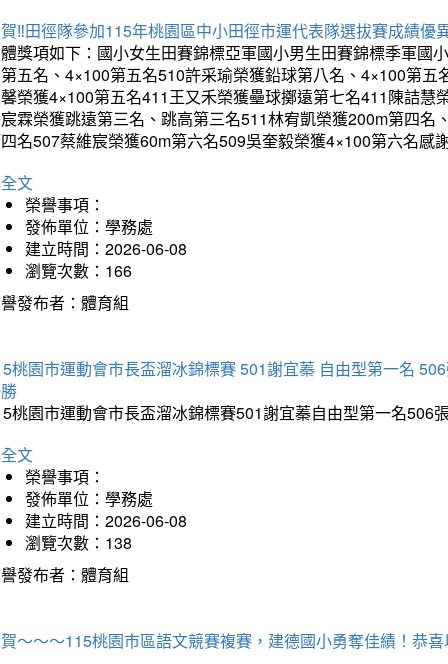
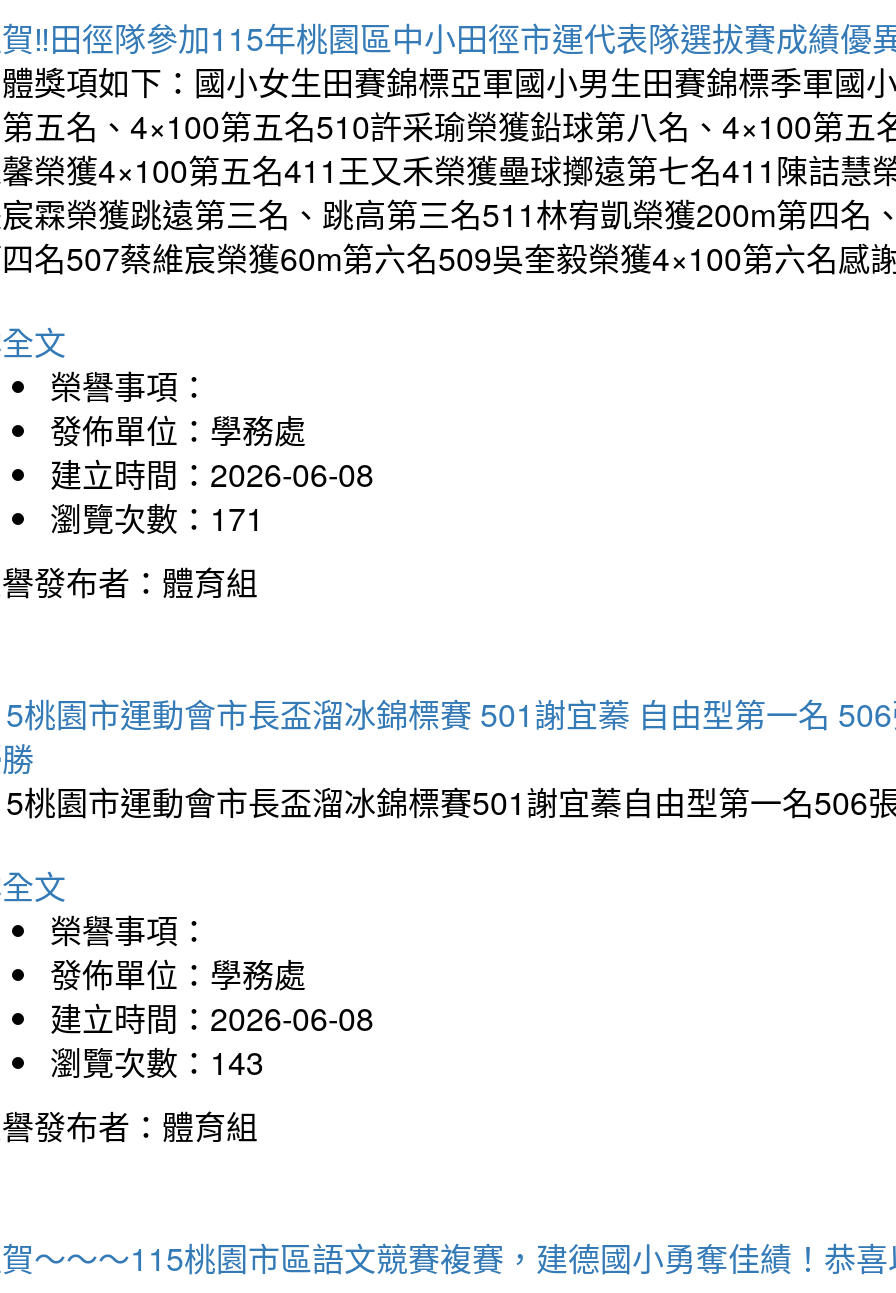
[25,259,132,282] 瀏覽次數：166 -> [50,495,264,541] 瀏覽次數：171
[25,531,132,554] 瀏覽次數：138 -> [50,1039,264,1085] 瀏覽次數：143

